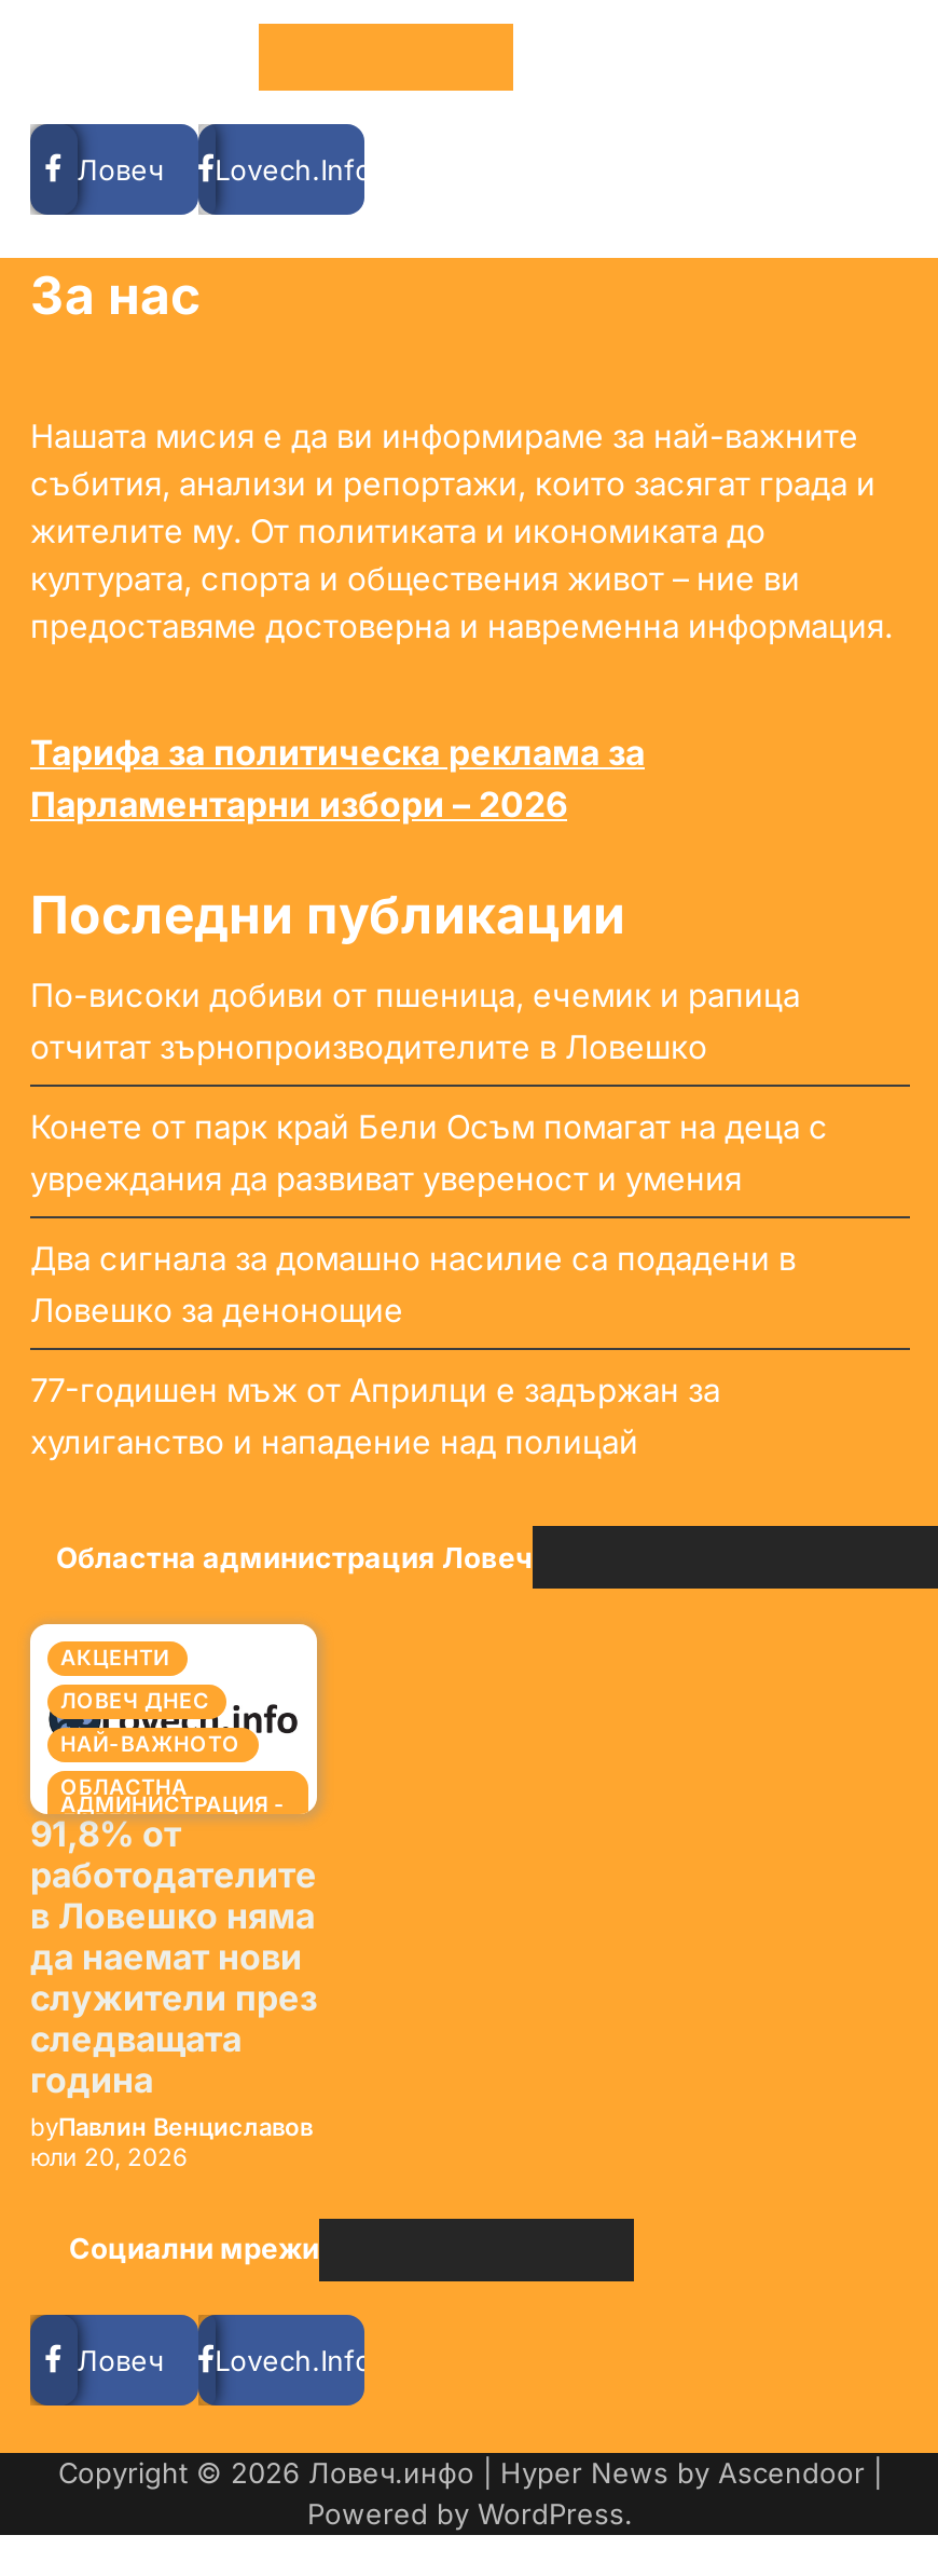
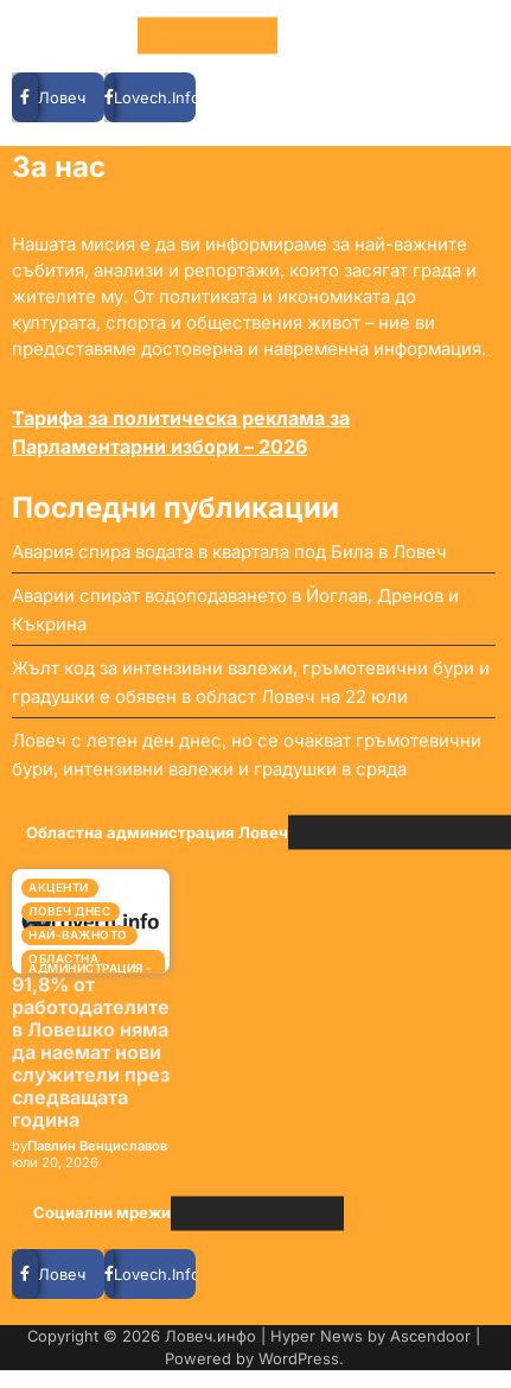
[30,976,800,1067] По-високи добиви от пшеница, ечемик и рапица | отчитат зърнопроизводителите в Ловешко -> [12,541,447,562] Авария спира водата в квартала под Била в Ловеч
[30,1108,828,1198] Конете от парк край Бели Осъм помагат на деца с | увреждания да развиват увереност и умения -> [12,585,459,635] Аварии спират водоподаването в Йоглав, Дренов и | Къкрина
[30,1239,796,1330] Два сигнала за домашно насилие са подадени в | Ловешко за денонощие -> [12,657,490,707] Жълт код за интензивни валежи, гръмотевични бури и | градушки е обявен в област Ловеч на 22 юли
[30,1371,720,1462] 77-годишен мъж от Априлци е задържан за | хулиганство и нападение над полицай -> [12,730,481,780] Ловеч с летен ден днес, но се очакват гръмотевични | бури, интензивни валежи и градушки в сряда

